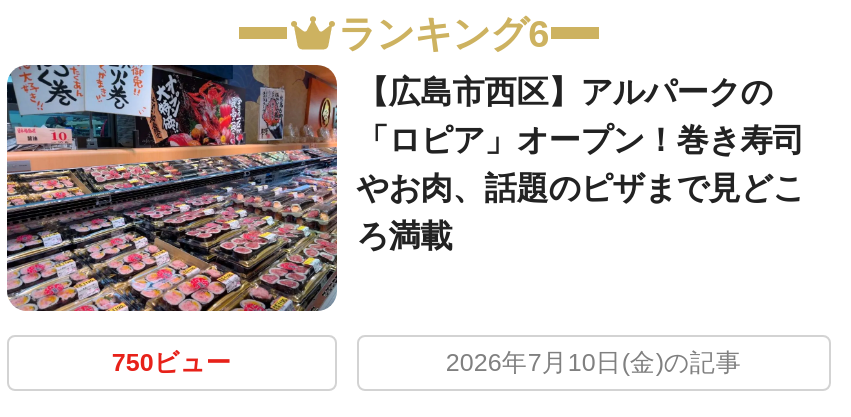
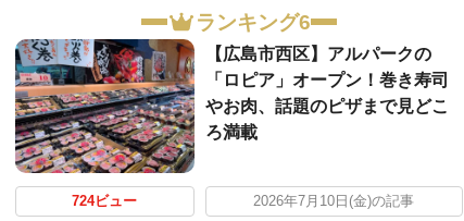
[112,350,232,378] 750ビュー -> [72,194,137,210] 724ビュー

